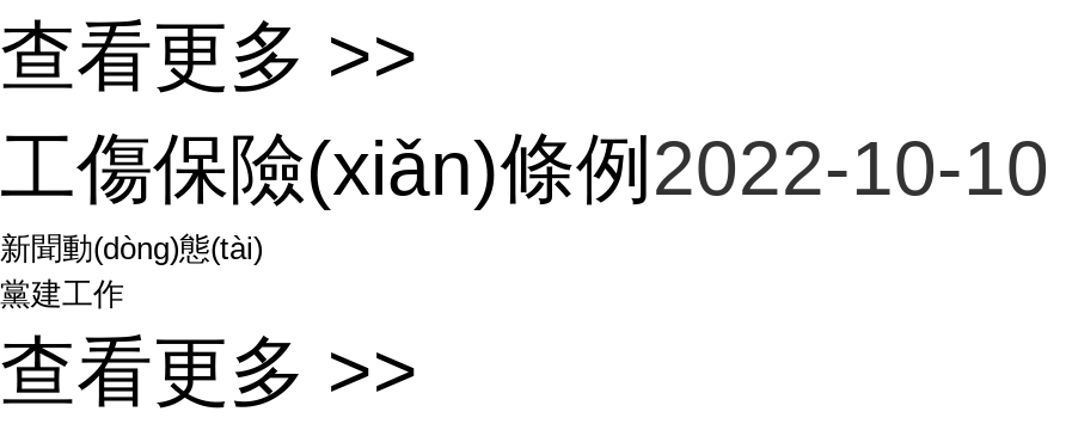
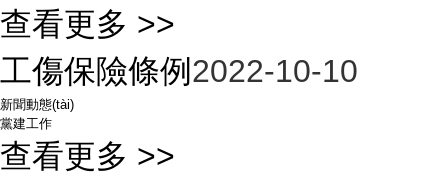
[0,125,1049,266] 工傷保險(xiǎn)條例2022-10-10 | 新聞動(dòng)態(tài) -> [0,53,358,112] 工傷保險條例2022-10-10 | 新聞動態(tài)

